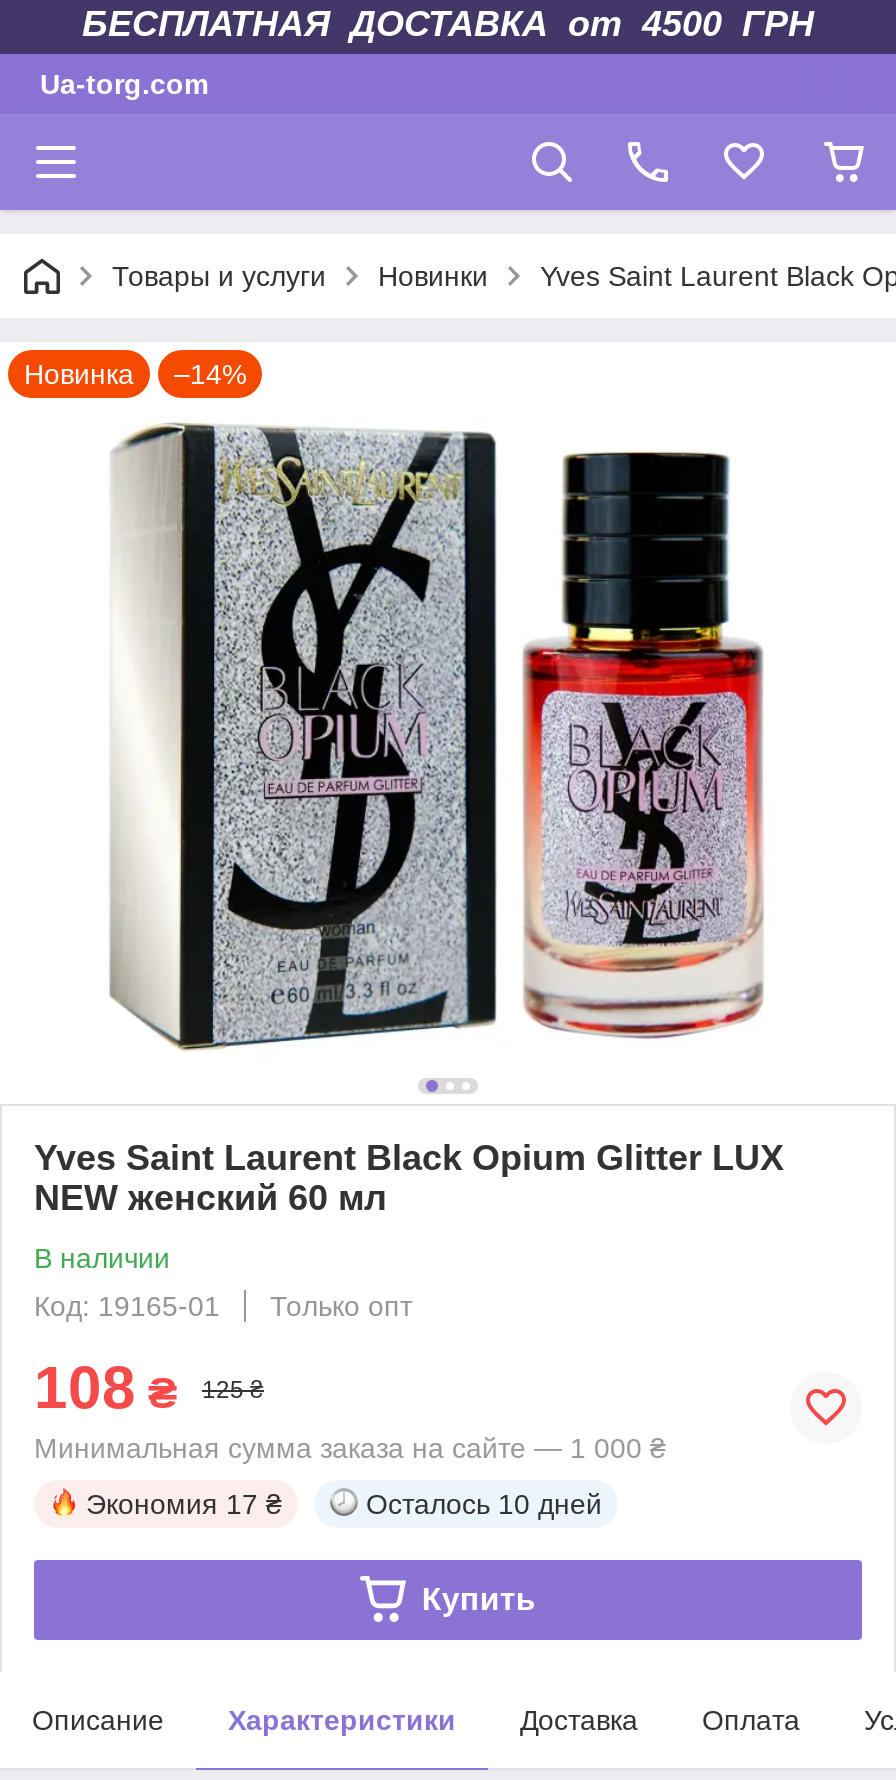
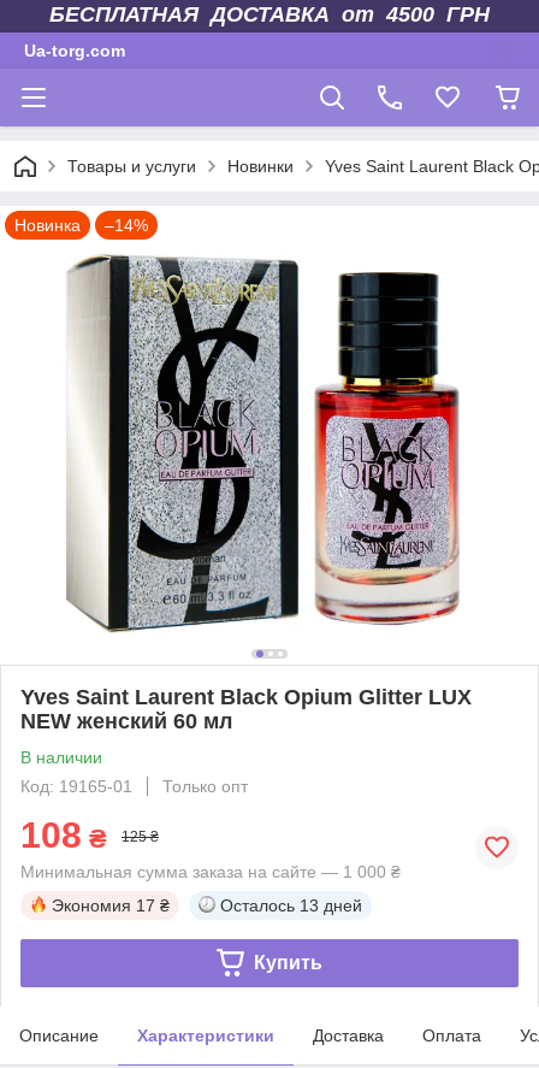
[366,1488,602,1520] Осталось 10 дней -> [220,896,362,915] Осталось 13 дней

